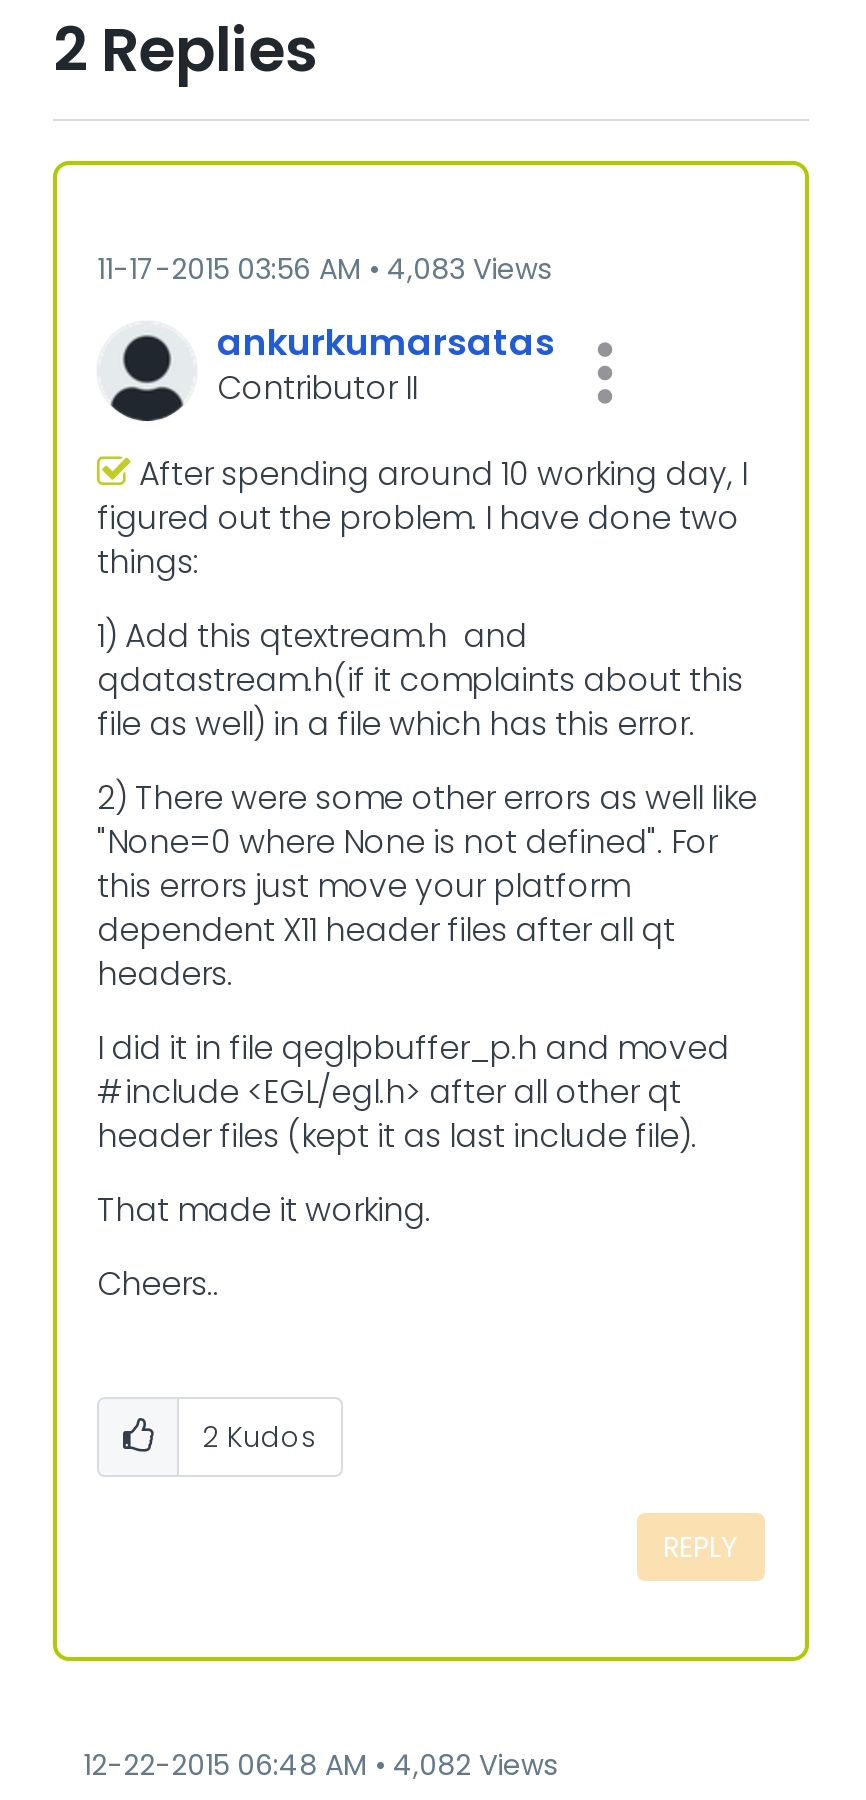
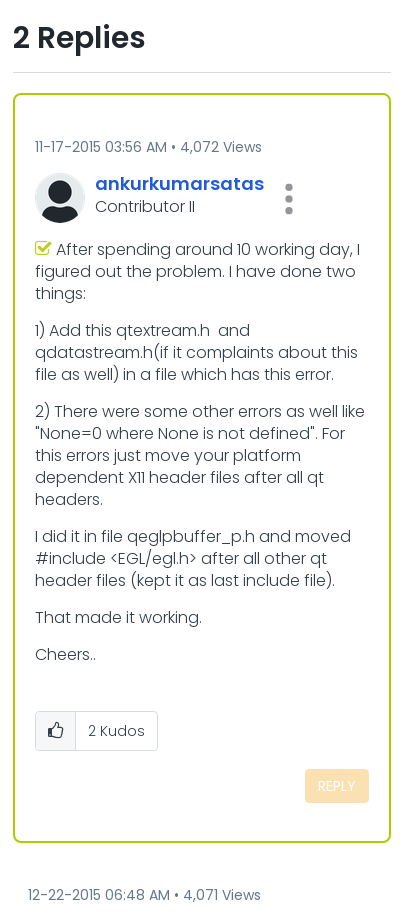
[387,249,551,289] 4,083 Views -> [180,137,262,157] 4,072 Views
[83,1745,557,1785] 12-22-2015 06:48 AM 4,082 Views -> [28,885,261,905] 12-22-2015 06:48 AM 4,071 Views

